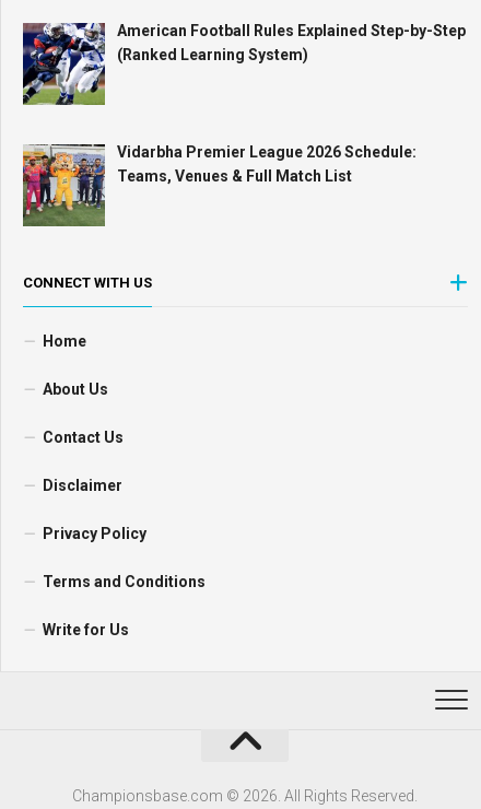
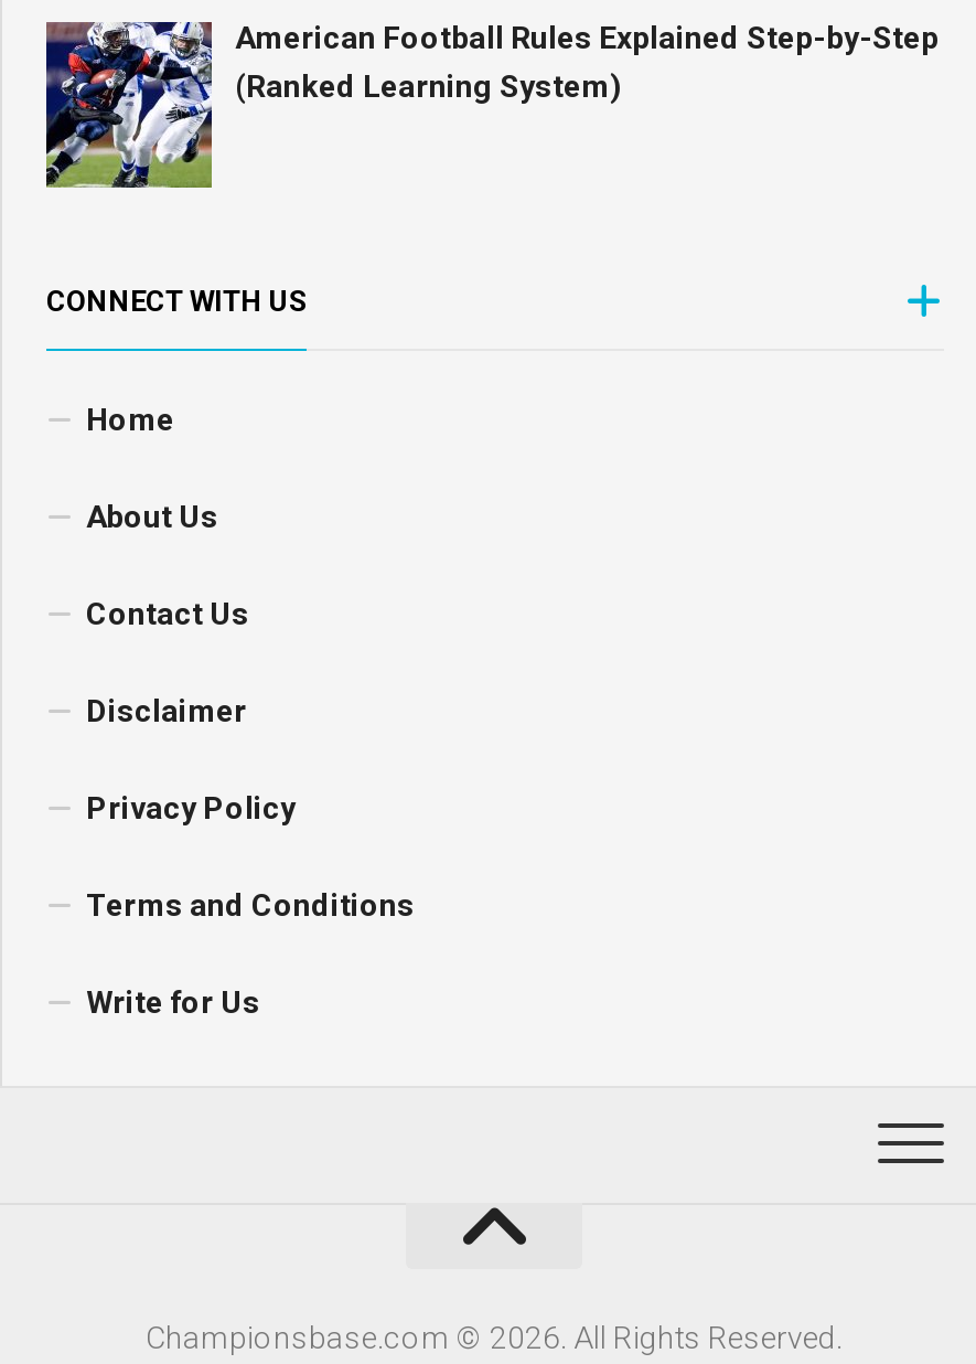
[22,143,416,227] [image] | Vidarbha Premier League 2026 Schedule: | Teams, Venues & Full Match List -> none

